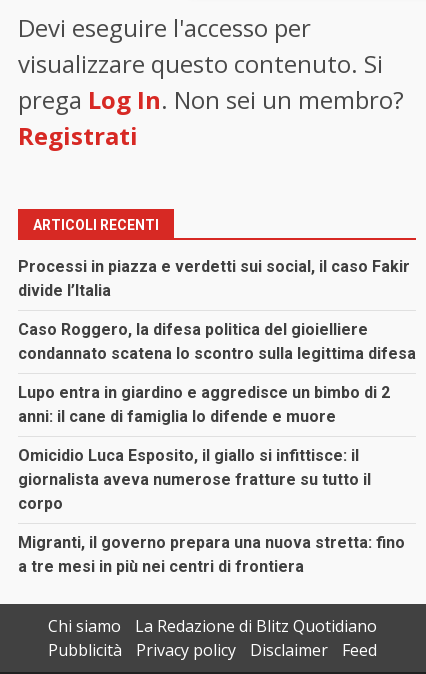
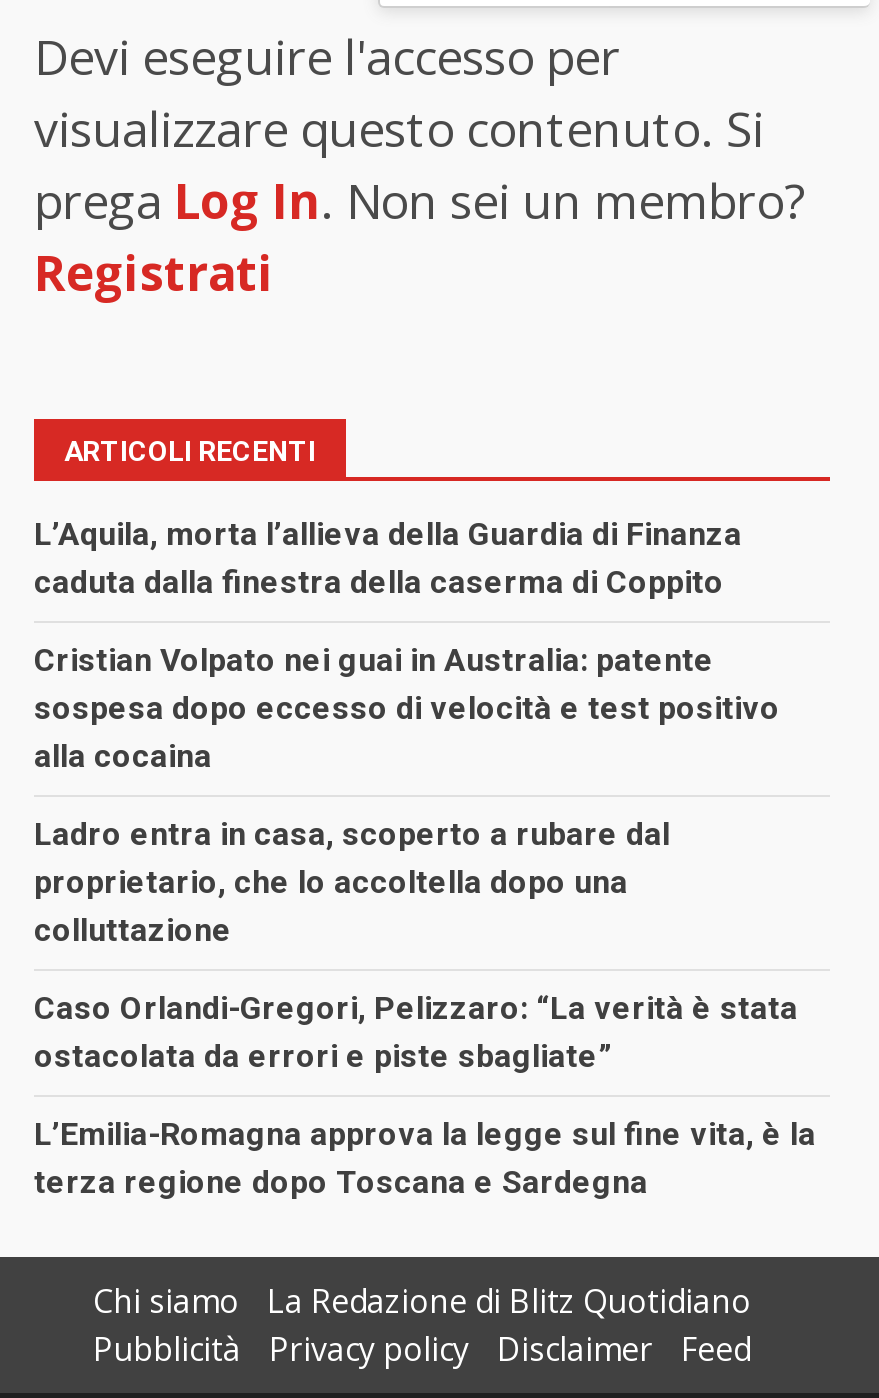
[18,257,410,300] Processi in piazza e verdetti sui social, il caso Fakir | divide l’Italia -> [34,514,742,600] L’Aquila, morta l’allieva della Guardia di Finanza | caduta dalla finestra della caserma di Coppito
[18,320,416,363] Caso Roggero, la difesa politica del gioielliere | condannato scatena lo scontro sulla legittima difesa -> [34,640,780,774] Cristian Volpato nei guai in Australia: patente | sospesa dopo eccesso di velocità e test positivo | alla cocaina
[18,383,390,426] Lupo entra in giardino e aggredisce un bimbo di 2 | anni: il cane di famiglia lo difende e muore -> [34,814,670,948] Ladro entra in casa, scoperto a rubare dal | proprietario, che lo accoltella dopo una | colluttazione
[18,446,371,513] Omicidio Luca Esposito, il giallo si infittisce: il | giornalista aveva numerose fratture su tutto il | corpo -> [34,988,798,1074] Caso Orlandi-Gregori, Pelizzaro: “La verità è stata | ostacolata da errori e piste sbagliate”
[18,533,405,576] Migranti, il governo prepara una nuova stretta: fino | a tre mesi in più nei centri di frontiera -> [34,1114,816,1200] L’Emilia-Romagna approva la legge sul fine vita, è la | terza regione dopo Toscana e Sardegna

